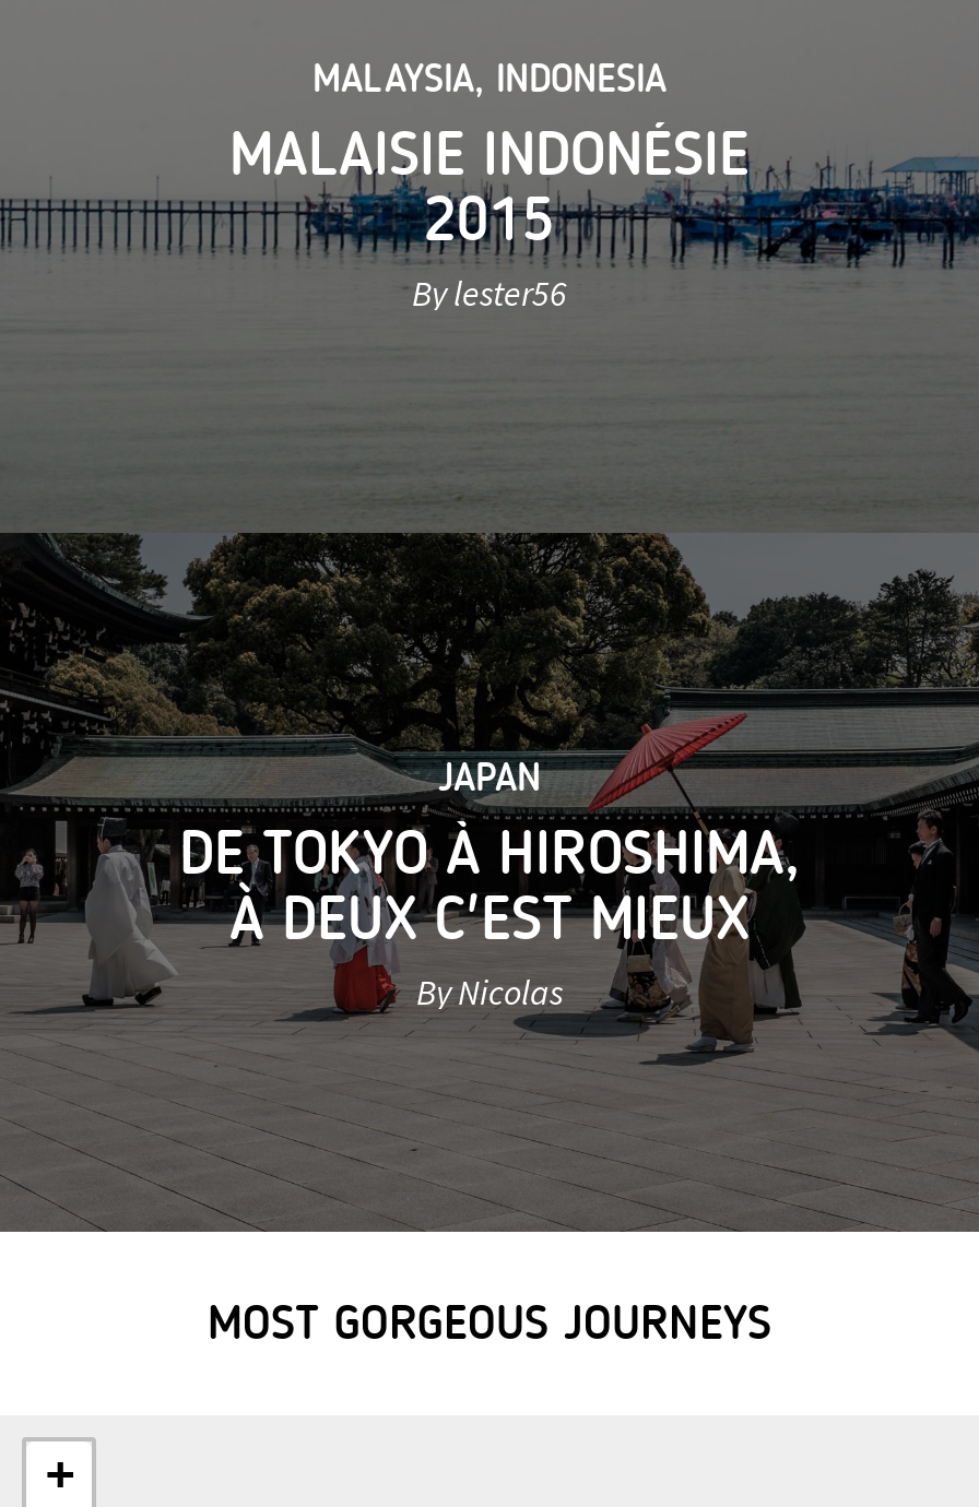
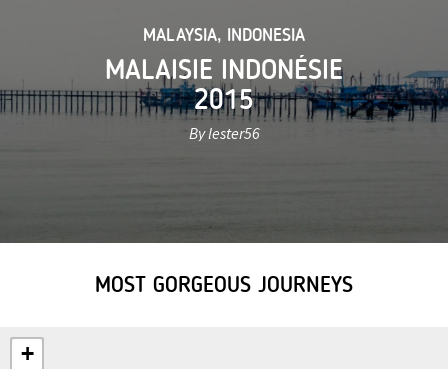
[7,531,972,1066] [image] | JAPAN | DE TOKYO À HIROSHIMA, | À DEUX C'EST MIEUX | By Nicolas -> none

